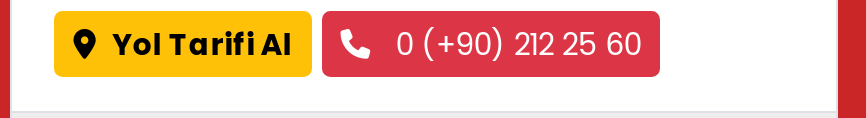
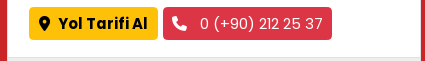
[388,22,642,64] 0 (+90) 212 25 60 -> [196,13,323,34] 0 (+90) 212 25 37

